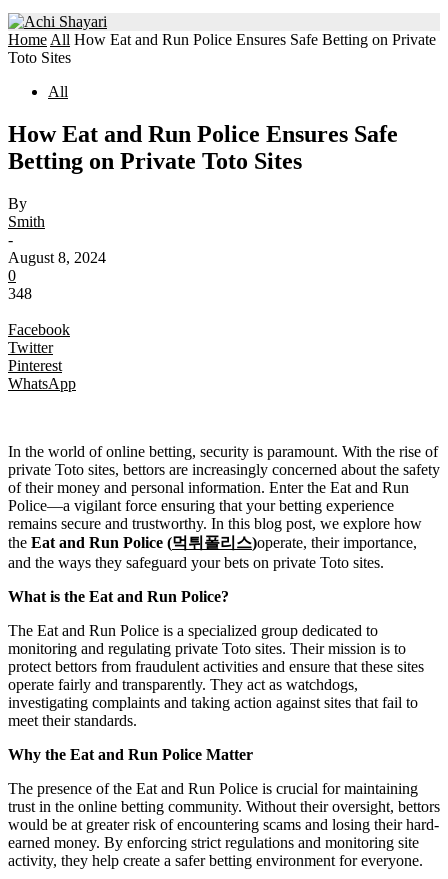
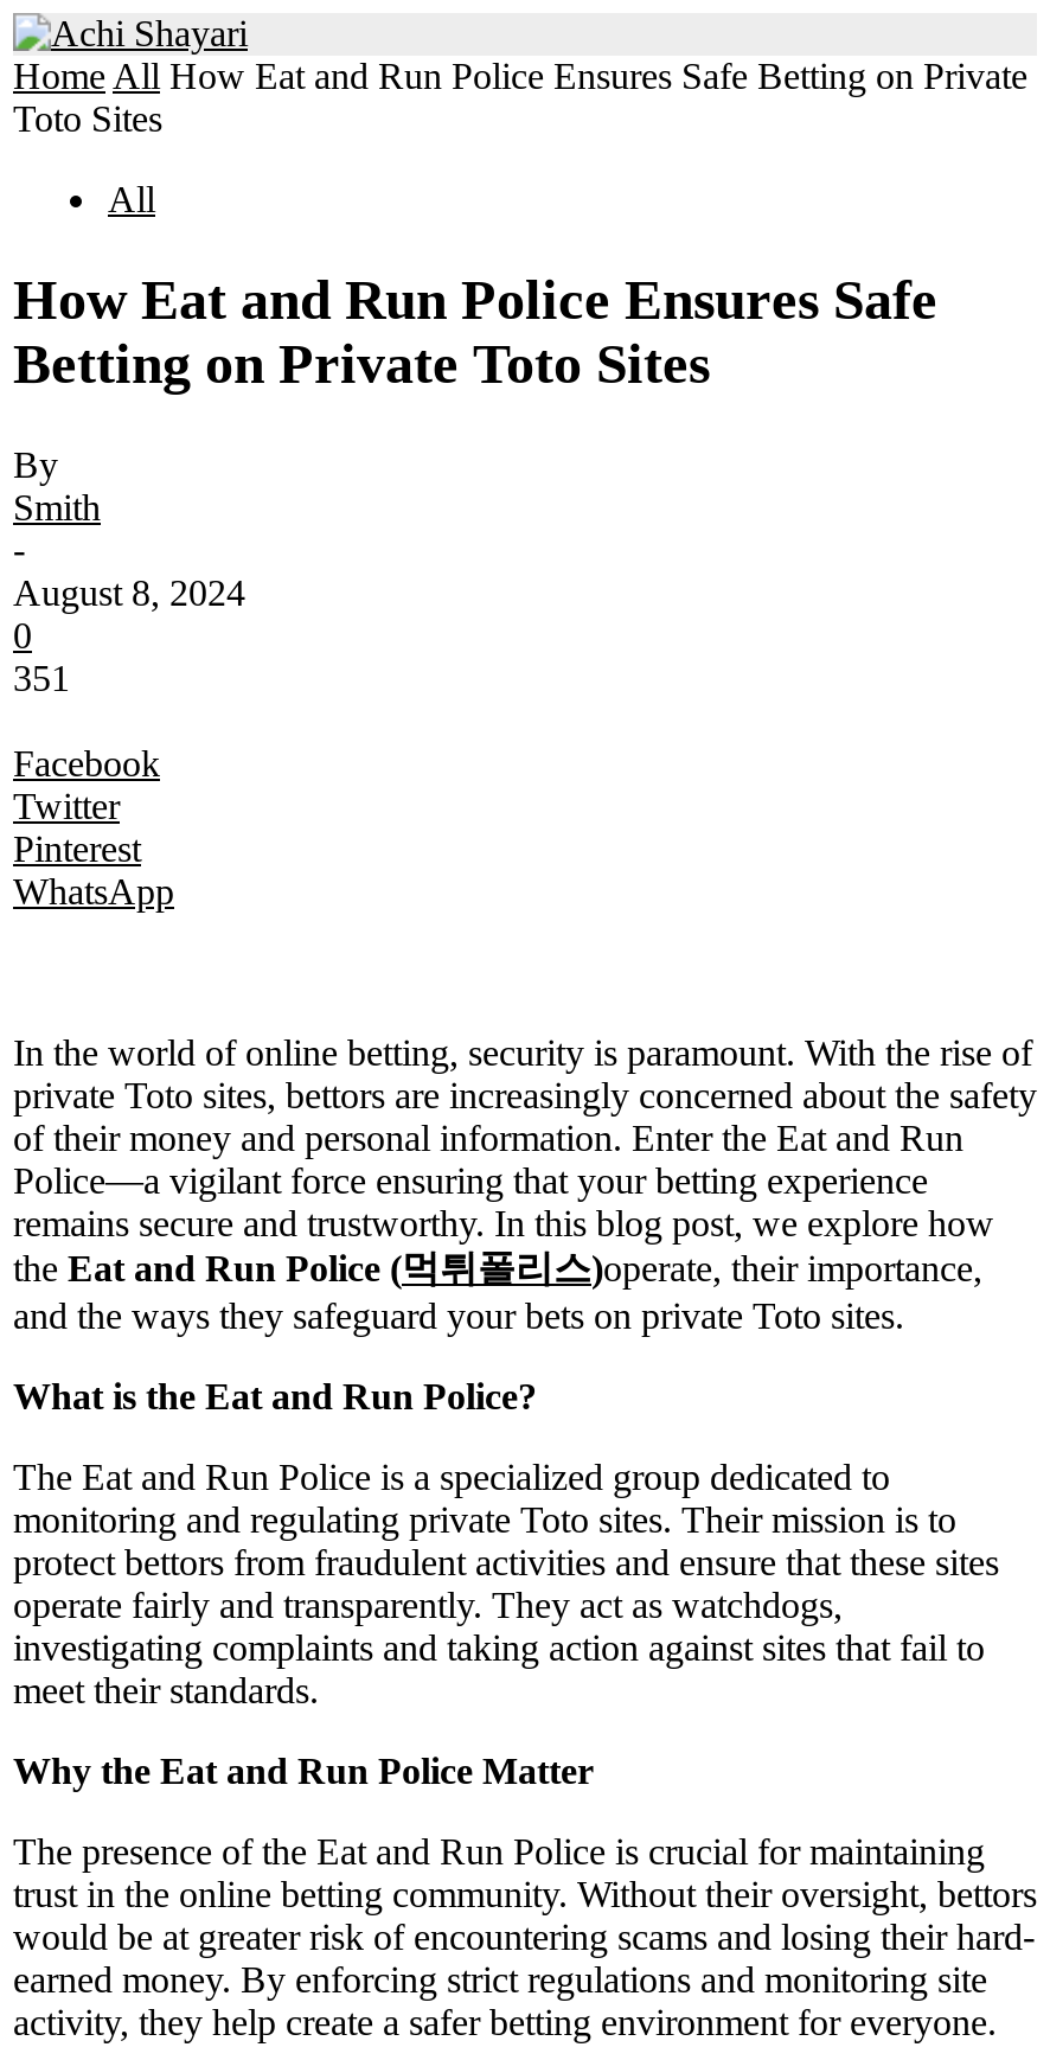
[8,285,32,302] 348 -> [13,657,70,698] 351

